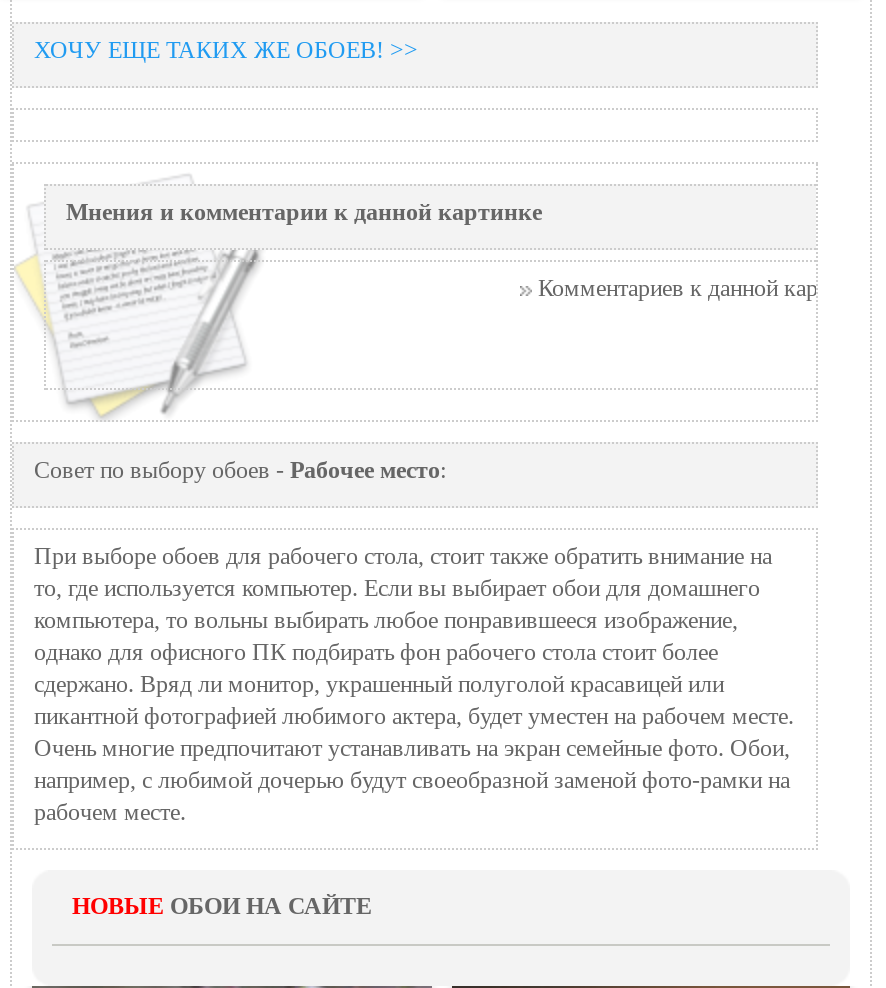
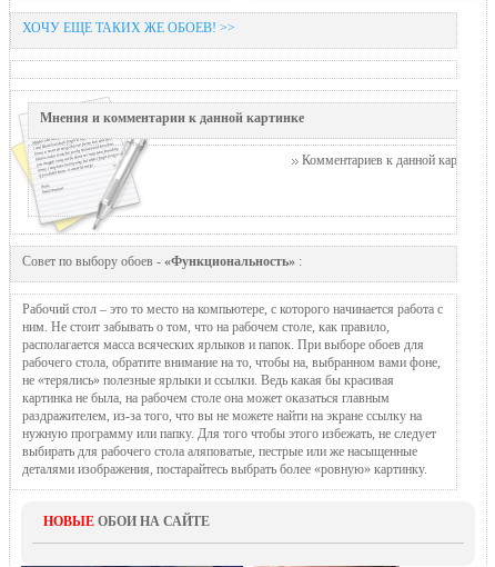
[34,455,446,483] Совет по выбору обоев - Рабочее место: -> [22,253,302,269] Совет по выбору обоев - «Функциональность»:
[34,541,794,825] При выборе обоев для рабочего стола, стоит также обратить внимание на | то, где используется компьютер. Если вы выбирает обои для домашнего | компьютера, то вольны выбирать любое понравившееся изображение, | однако для офисного ПК подбирать фон рабочего стола стоит более | сдержано. Вряд ли монитор, украшенный полуголой красавицей или | пикантной фотографией любимого актера, будет уместен на рабочем месте. | Очень многие предпочитают устанавливать на экран семейные фото. Обои, | например, с любимой дочерью будут своеобразной заменой фото-рамки на | рабочем месте. -> [22,301,443,477] Рабочий стол – это то место на компьютере, с которого начинается работа с | ним. Не стоит забывать о том, что на рабочем столе, как правило, | располагается масса всяческих ярлыков и папок. При выборе обоев для | рабочего стола, обратите внимание на то, чтобы на, выбранном вами фоне, | не «терялись» полезные ярлыки и ссылки. Ведь какая бы красивая | картинка не была, на рабочем столе она может оказаться главным | раздражителем, из-за того, что вы не можете найти на экране ссылку на | нужную программу или папку. Для того чтобы этого избежать, не следует | выбирать для рабочего стола аляповатые, пестрые или же насыщенные | деталями изображения, постарайтесь выбрать более «ровную» картинку.

